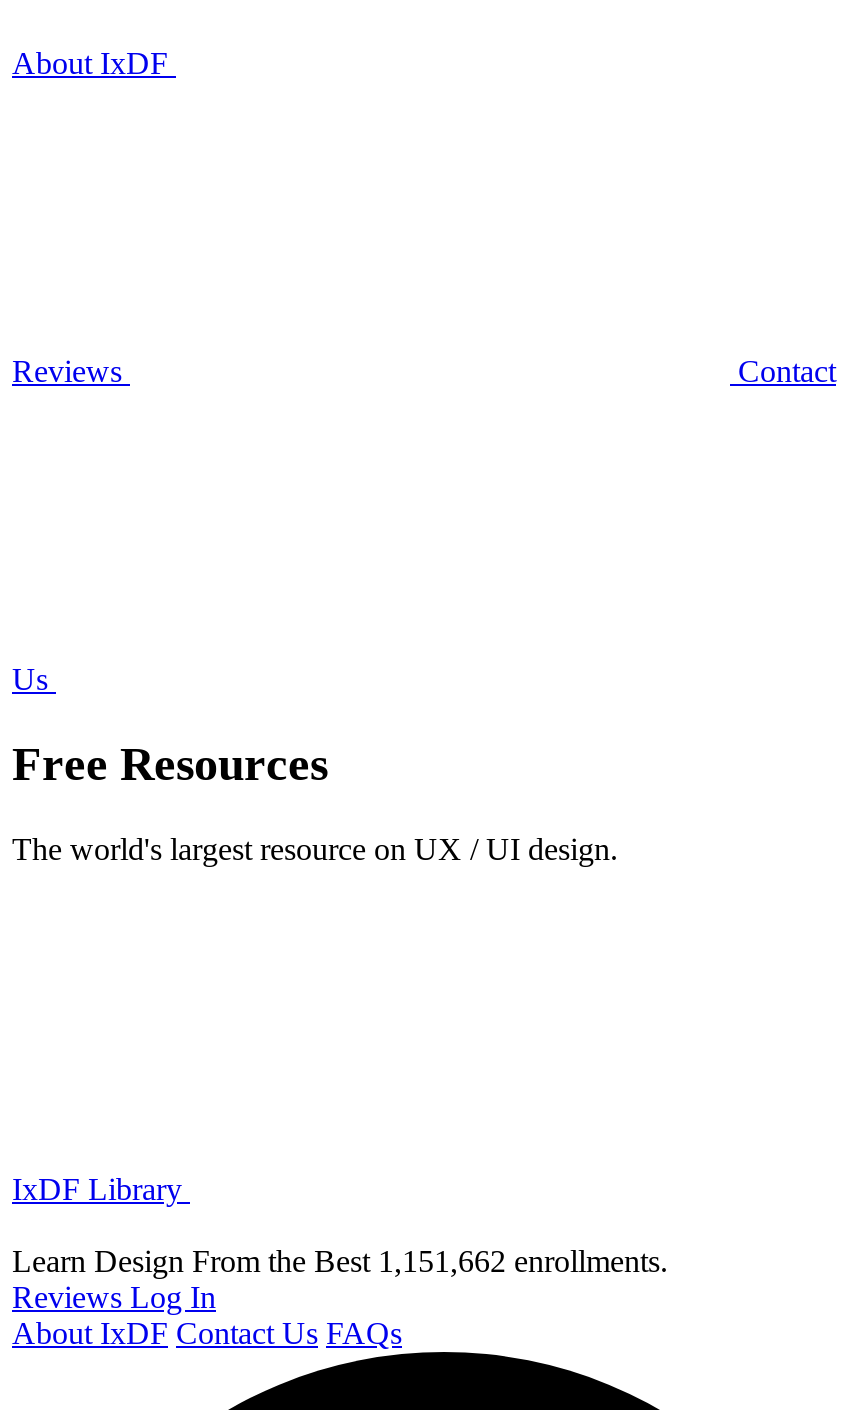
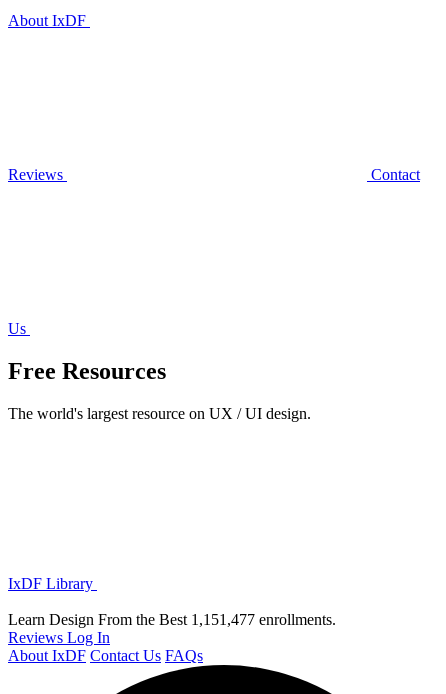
[12,1243,668,1277] Learn Design From the Best 1,151,662 enrollments. -> [8,611,336,628] Learn Design From the Best 1,151,477 enrollments.

